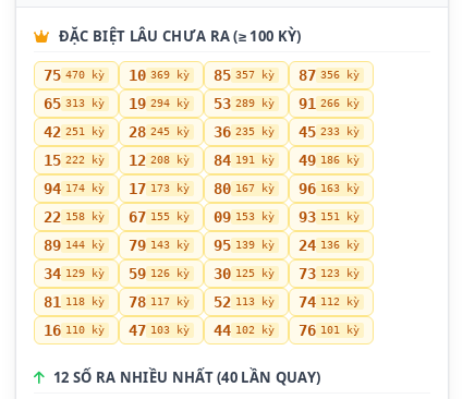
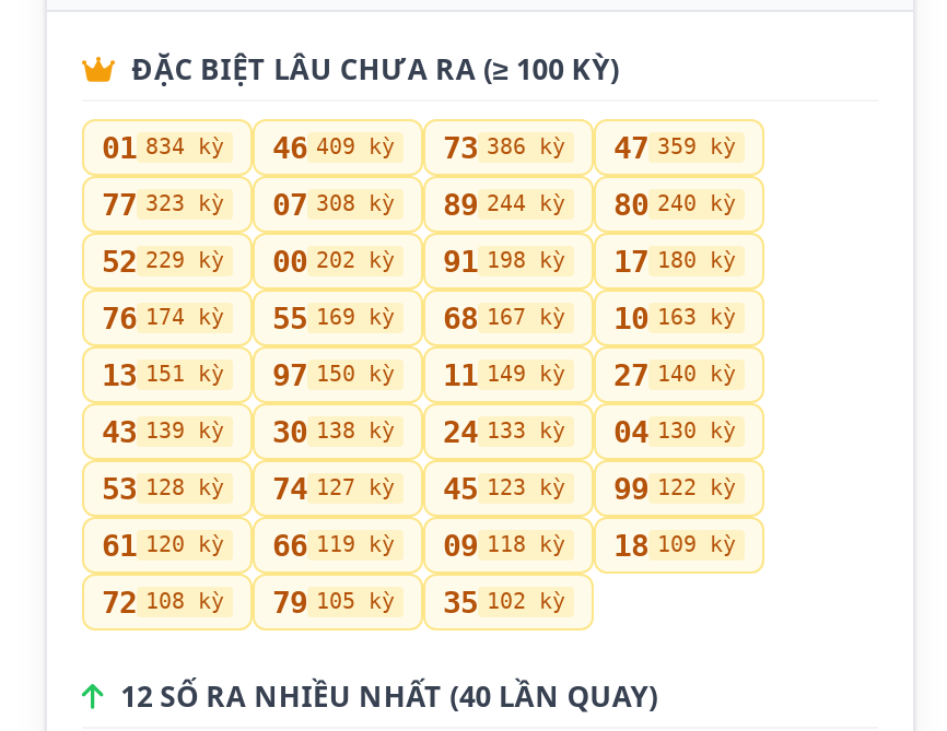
[44,66,360,339] 75 470 kỳ | 10 369 kỳ | 85 357 kỳ | 87 356 kỳ | 65 313 kỳ | 19 294 kỳ | 53 289 kỳ | 91 266 kỳ | 42 251 kỳ | 28 245 kỳ | 36 235 kỳ | 45 233 kỳ | 15 222 kỳ | 12 208 kỳ | 84 191 kỳ | 49 186 kỳ | 94 174 kỳ | 17 173 kỳ | 80 167 kỳ | 96 163 kỳ | 22 158 kỳ | 67 155 kỳ | 09 153 kỳ | 93 151 kỳ | 89 144 kỳ | 79 143 kỳ | 95 139 kỳ | 24 136 kỳ | 34 129 kỳ | 59 126 kỳ | 30 125 kỳ | 73 123 kỳ | 81 118 kỳ | 78 117 kỳ | 52 113 kỳ | 74 112 kỳ | 16 110 kỳ | 47 103 kỳ | 44 102 kỳ | 76 101 kỳ -> [102,130,736,620] 01 834 kỳ | 46 409 kỳ | 73 386 kỳ | 47 359 kỳ | 77 323 kỳ | 07 308 kỳ | 89 244 kỳ | 80 240 kỳ | 52 229 kỳ | 00 202 kỳ | 91 198 kỳ | 17 180 kỳ | 76 174 kỳ | 55 169 kỳ | 68 167 kỳ | 10 163 kỳ | 13 151 kỳ | 97 150 kỳ | 11 149 kỳ | 27 140 kỳ | 43 139 kỳ | 30 138 kỳ | 24 133 kỳ | 04 130 kỳ | 53 128 kỳ | 74 127 kỳ | 45 123 kỳ | 99 122 kỳ | 61 120 kỳ | 66 119 kỳ | 09 118 kỳ | 18 109 kỳ | 72 108 kỳ | 79 105 kỳ | 35 102 kỳ

